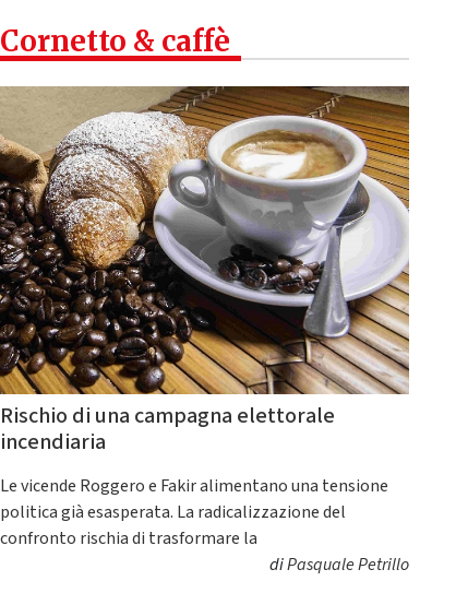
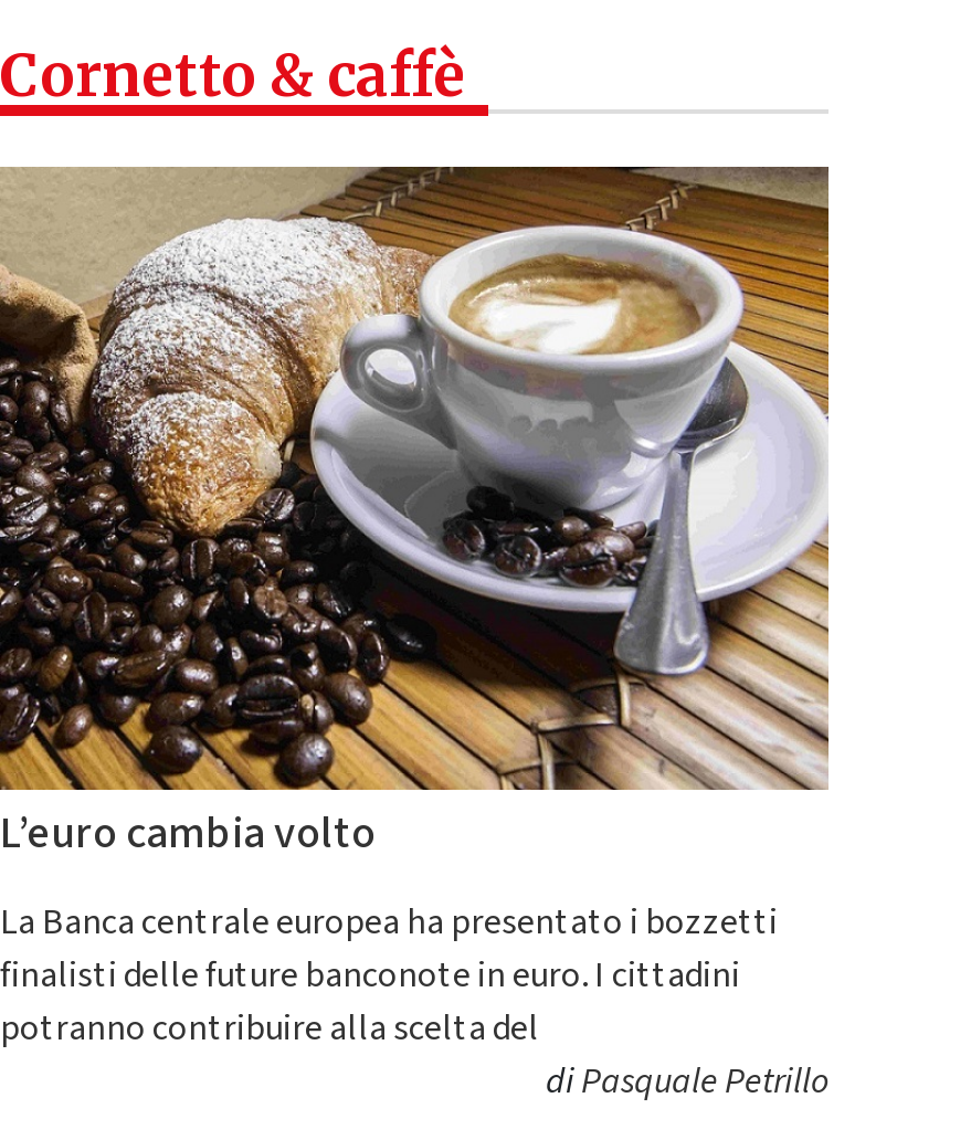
[0,401,335,458] Rischio di una campagna elettorale | incendiaria -> [0,804,376,866] L’euro cambia volto
[0,474,388,551] Le vicende Roggero e Fakir alimentano una tensione | politica già esasperata. La radicalizzazione del | confronto rischia di trasformare la -> [0,899,778,1053] La Banca centrale europea ha presentato i bozzetti | finalisti delle future banconote in euro. I cittadini | potranno contribuire alla scelta del

